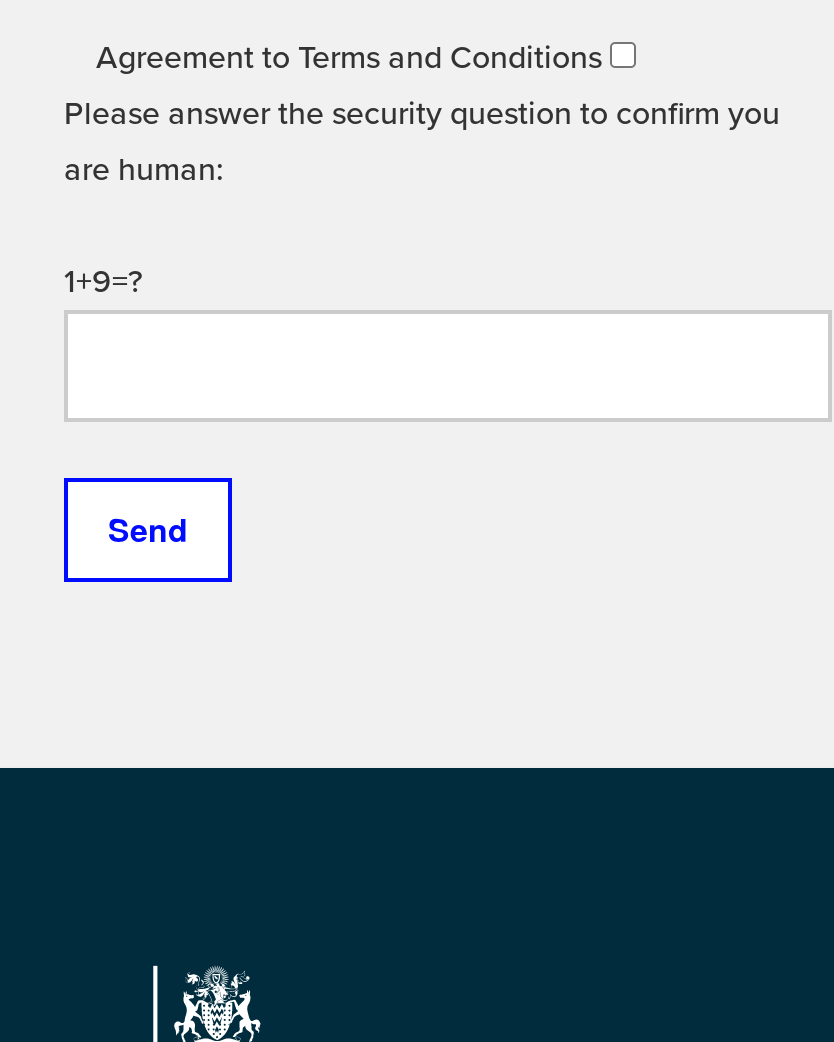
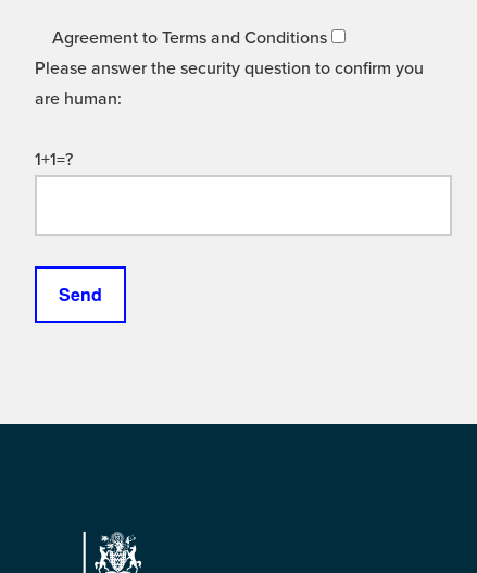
[64,262,142,302] 1+9=? -> [35,149,73,171] 1+1=?

